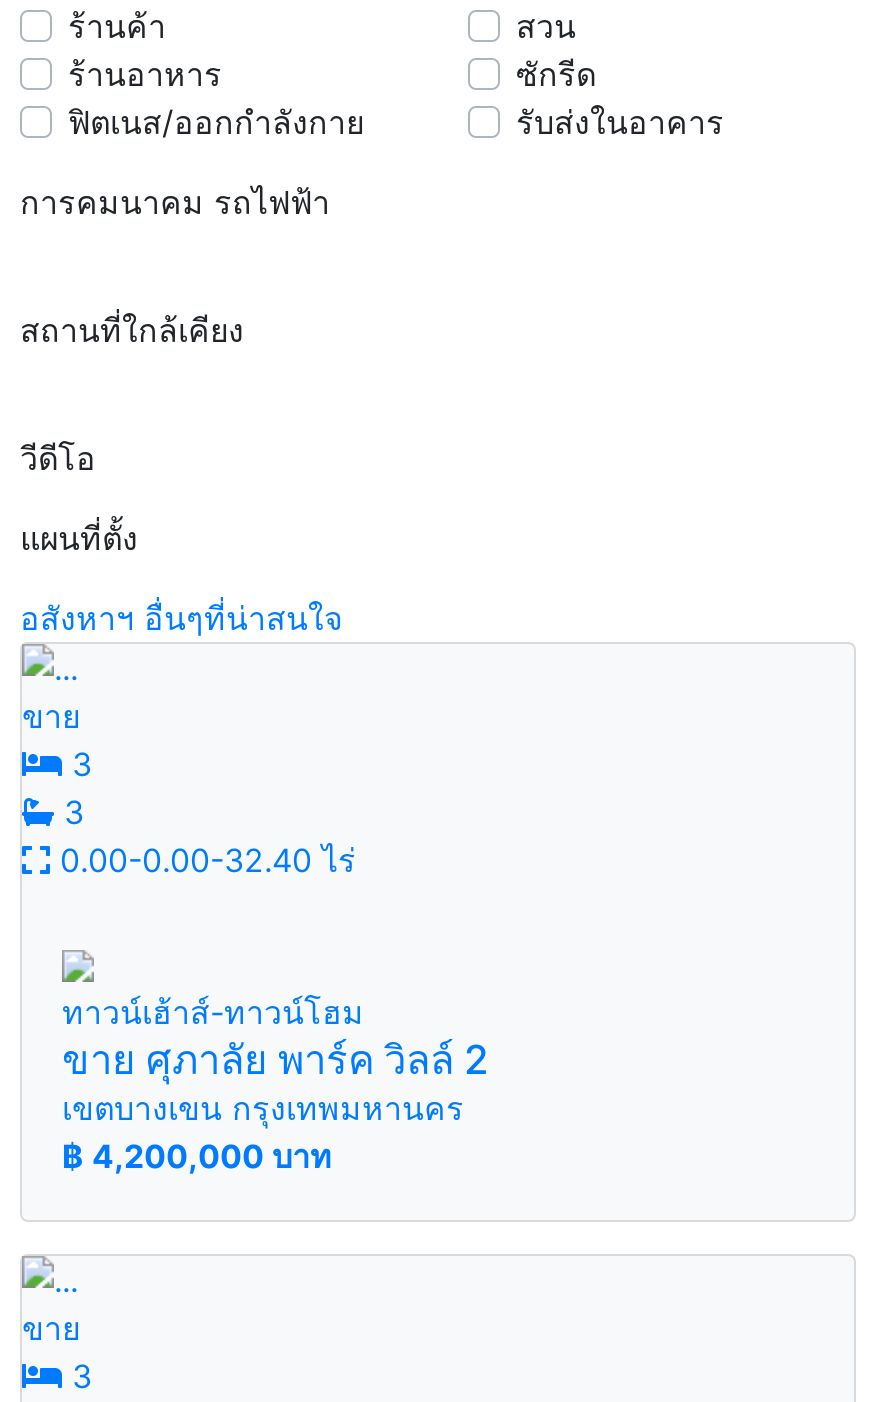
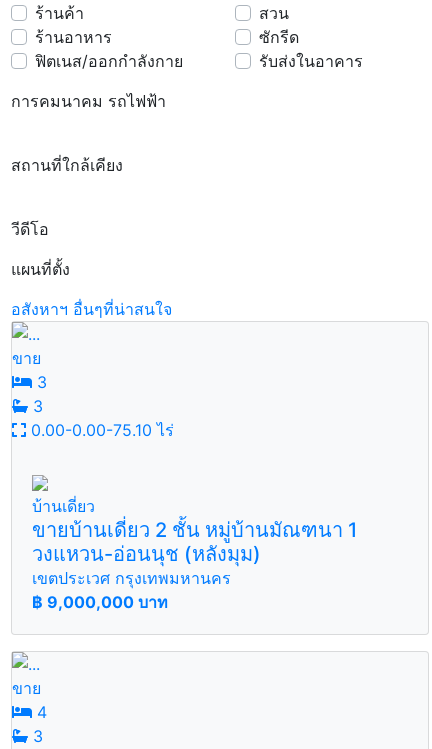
[50,839,356,879] 0.00-0.00-32.40 ไร่ -> [26,420,174,440] 0.00-0.00-75.10 ไร่
[62,991,488,1175] ทาวน์เฮ้าส์-ทาวน์โฮม | ขาย ศุภาลัย พาร์ค วิลล์ 2 | เขตบางเขน กรุงเทพมหานคร | ฿4,200,000 บาท -> [32,496,357,612] บ้านเดี่ยว | ขายบ้านเดี่ยว 2 ชั้น หมู่บ้านมัณฑนา 1 | วงแหวน-อ่อนนุช (หลังมุม) | เขตประเวศ กรุงเทพมหานคร | ฿9,000,000 บาท
none -> [32,702,47,722] 4

